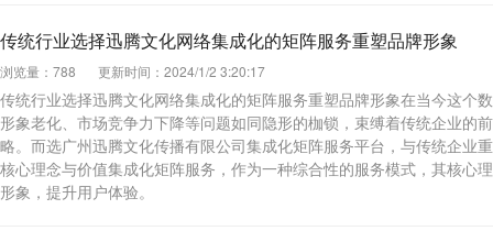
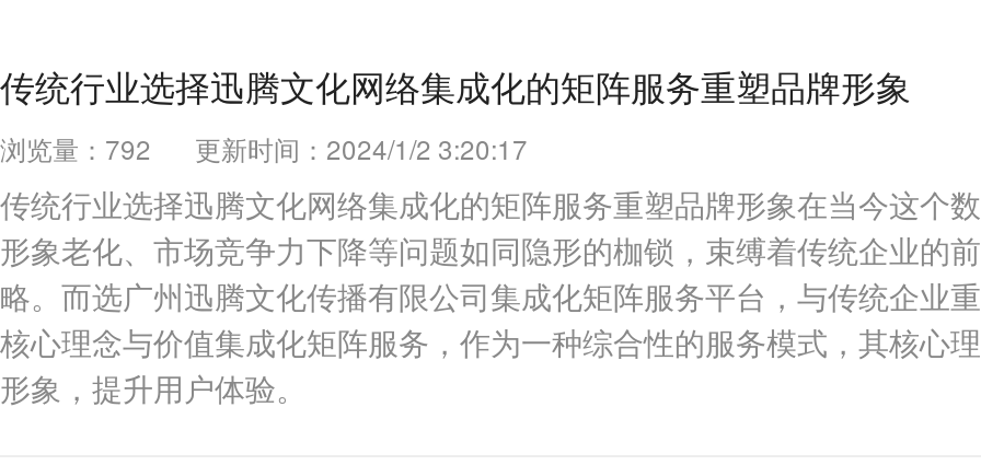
[0,62,265,80] 浏览量：788 更新时间：2024/1/2 3:20:17 -> [0,129,528,166] 浏览量：792 更新时间：2024/1/2 3:20:17

